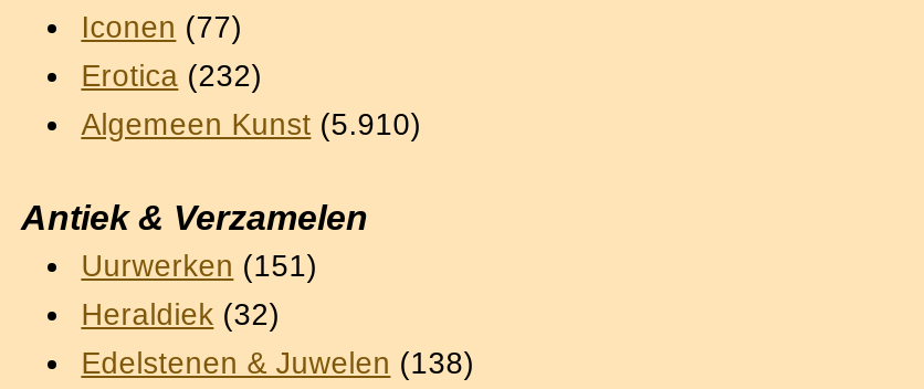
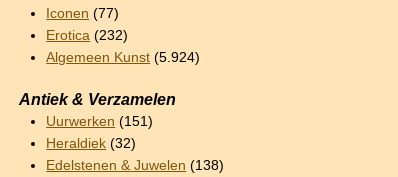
[81,108,422,141] Algemeen Kunst (5.910) -> [46,50,200,65] Algemeen Kunst (5.924)

